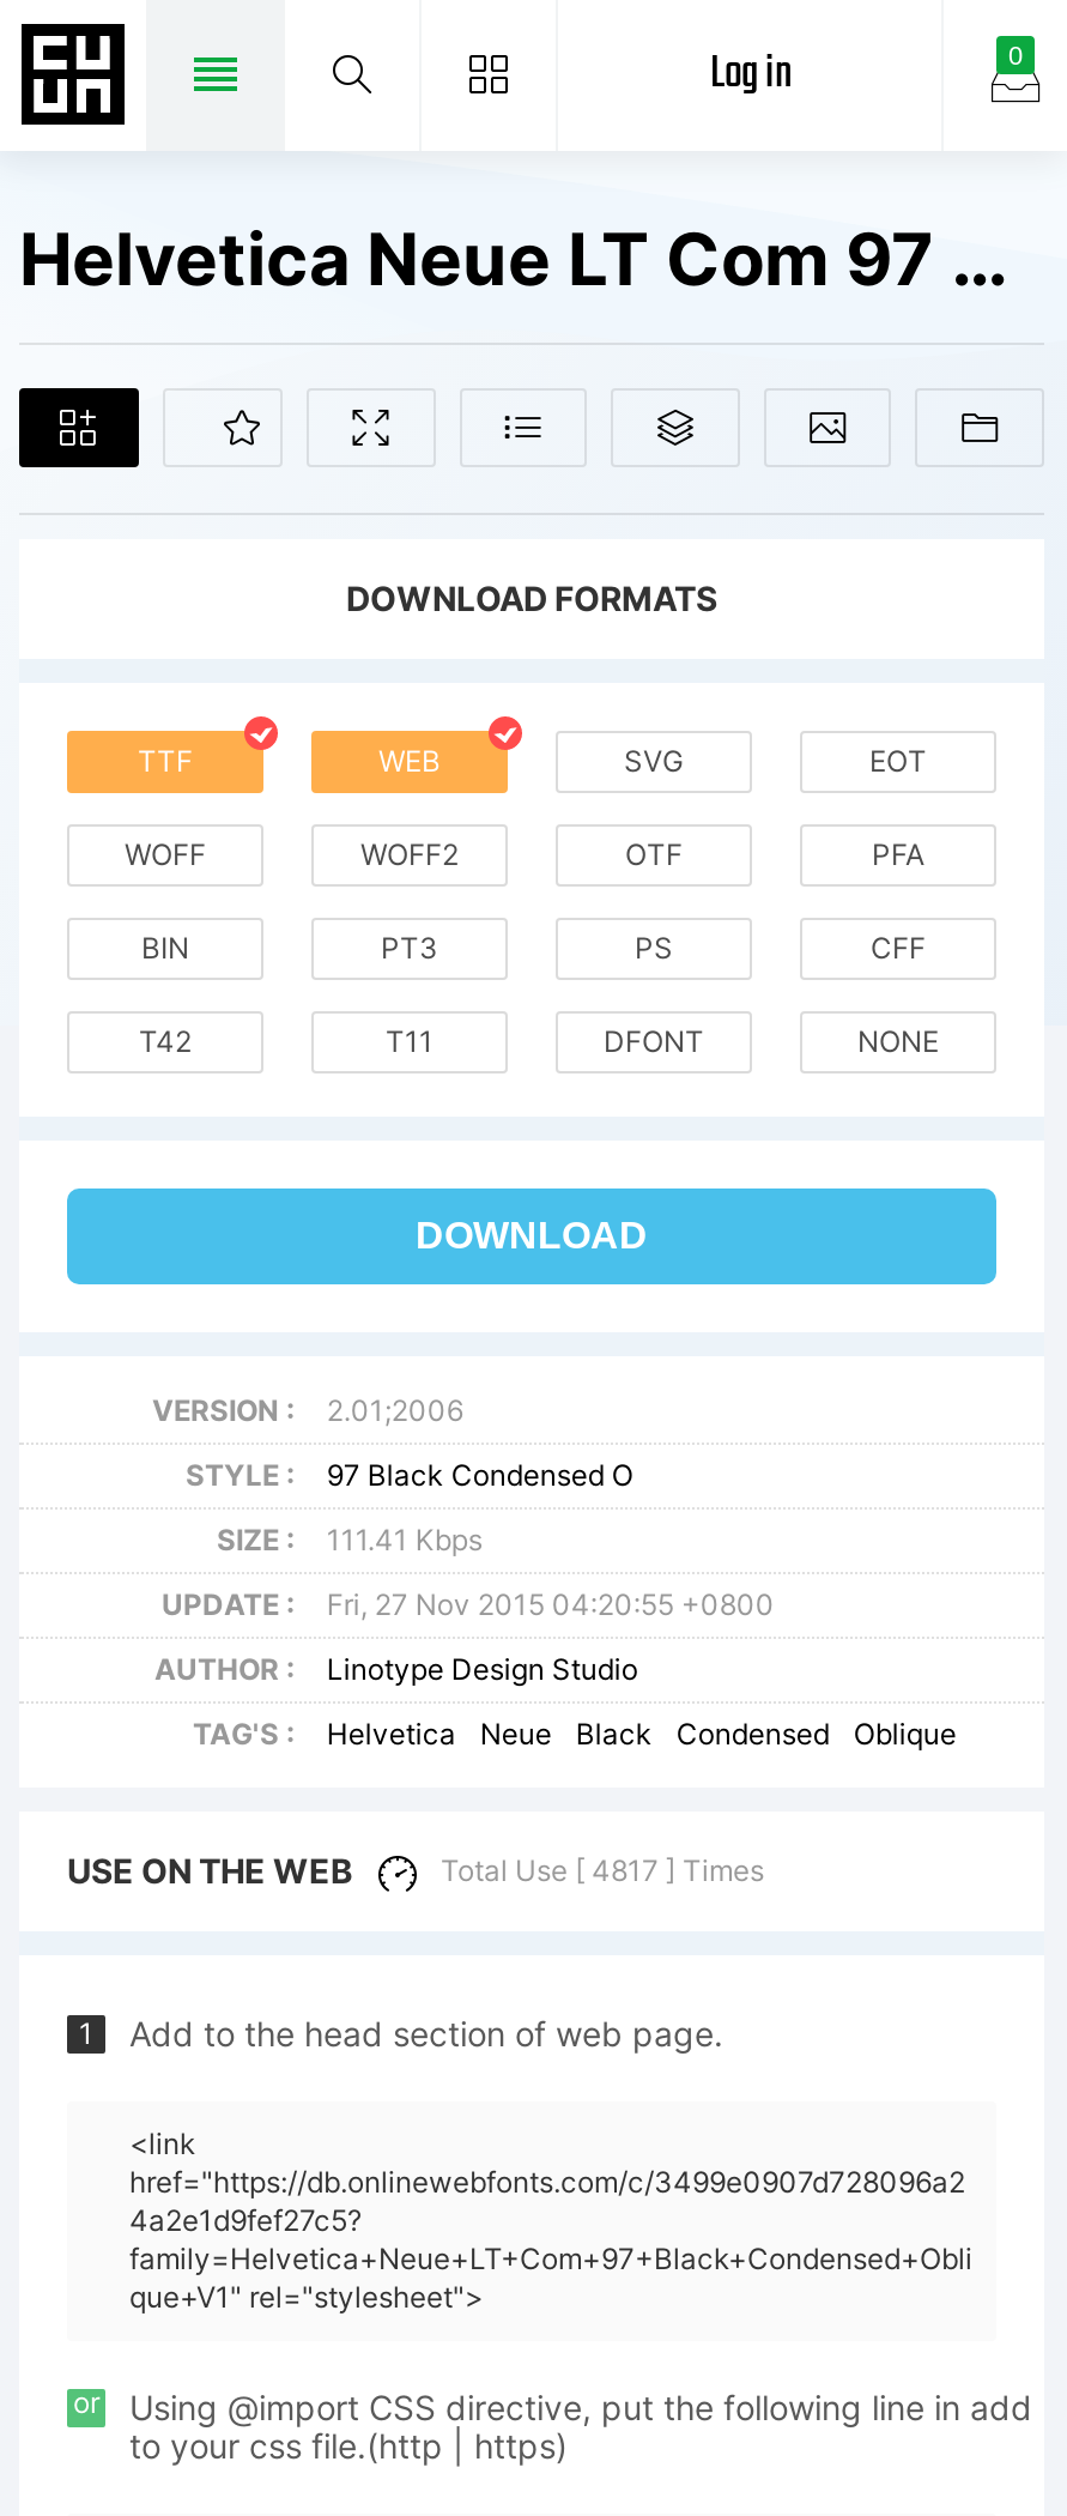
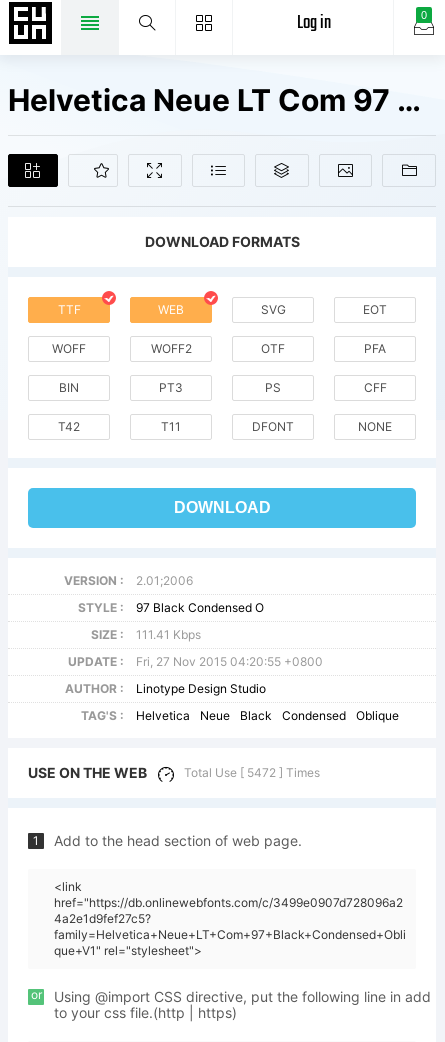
[441,1852,764,1888] Total Use [ 4817 ] Times -> [184,765,320,780] Total Use [ 5472 ] Times

